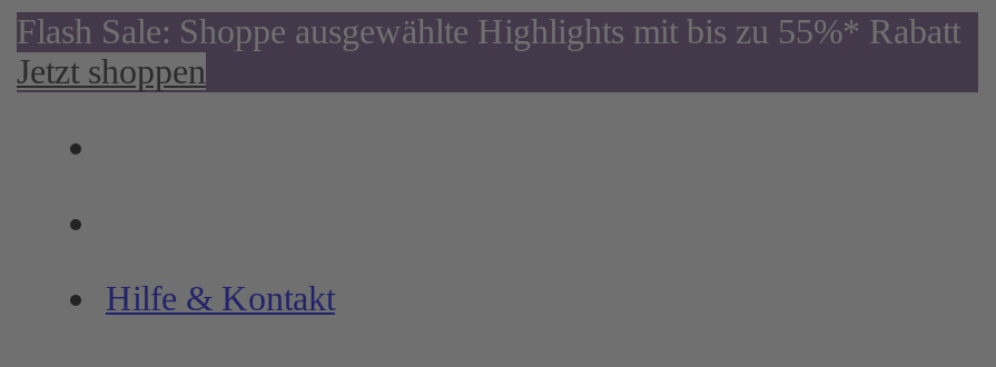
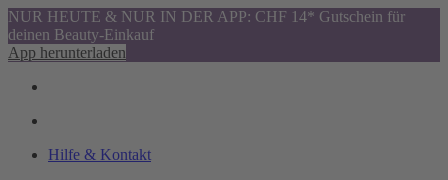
[17,12,960,90] Flash Sale: Shoppe ausgewählte Highlights mit bis zu 55%* Rabatt | Jetzt shoppen -> [8,8,405,61] NUR HEUTE & NUR IN DER APP: CHF 14* Gutschein für | deinen Beauty-Einkauf | App herunterladen

